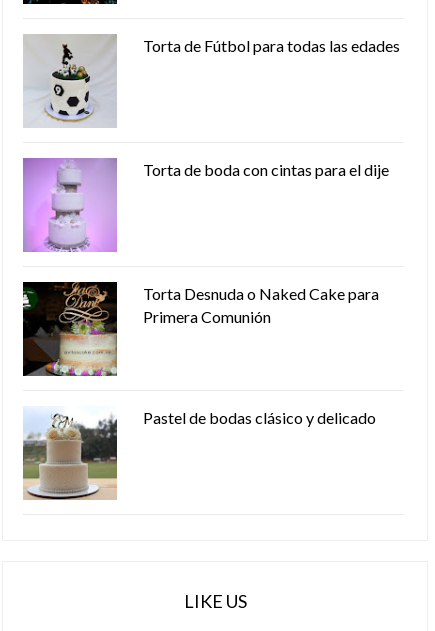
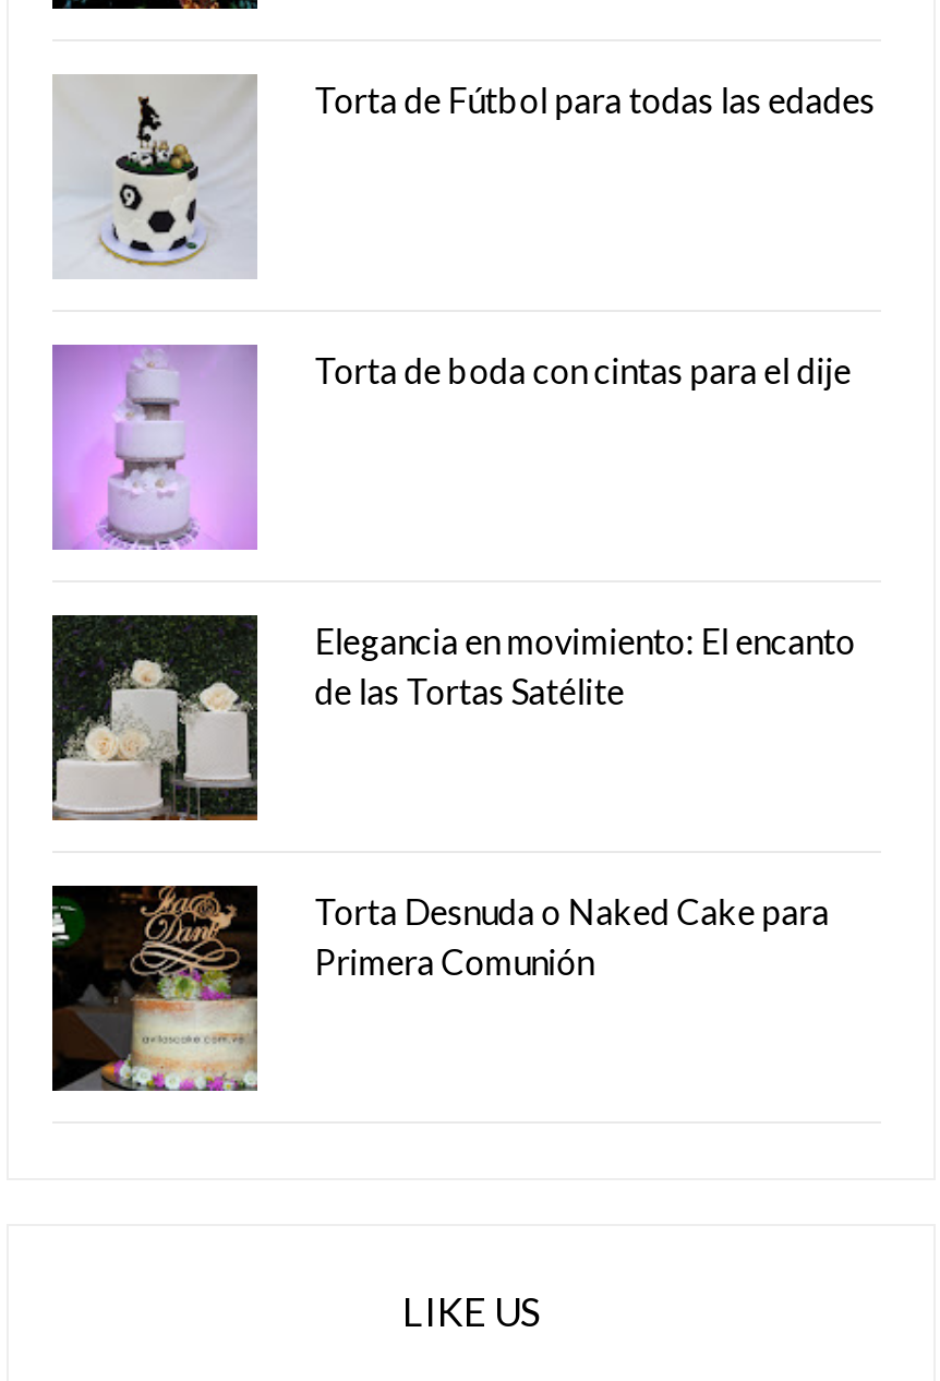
none -> [50,615,855,822] [image] | Elegancia en movimiento: El encanto | de las Tortas Satélite
moved [21,281,379,378] -> [48,884,829,1095]: [image] | Torta Desnuda o Naked Cake para | Primera Comunión
[22,408,376,501] [image] | Pastel de bodas clásico y delicado -> none

